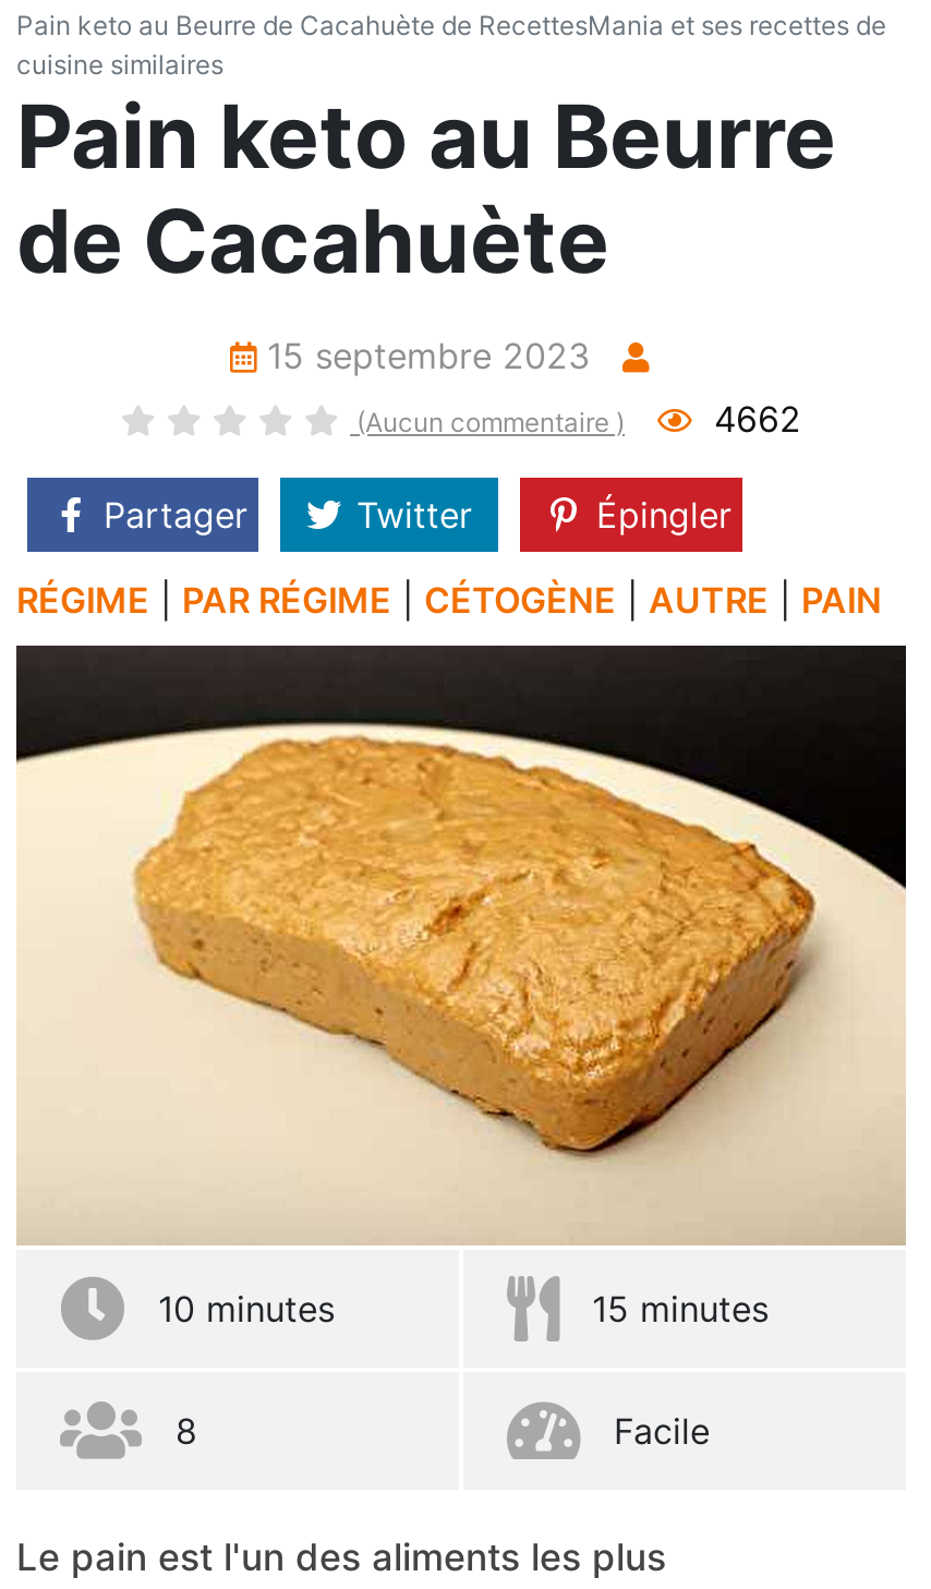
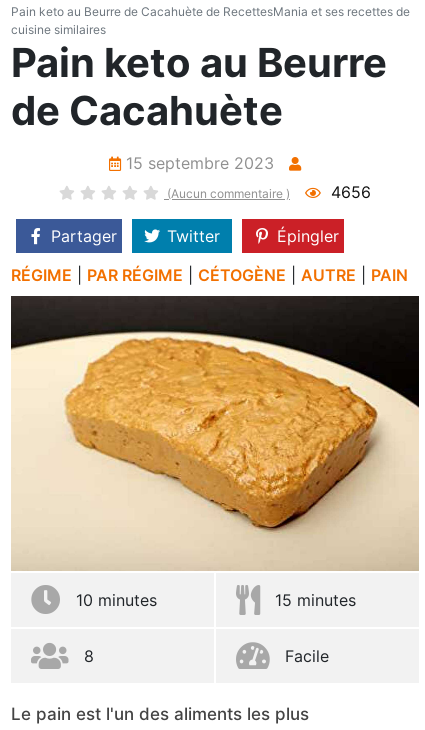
[714,397,801,441] 4662 -> [331,182,371,202] 4656

